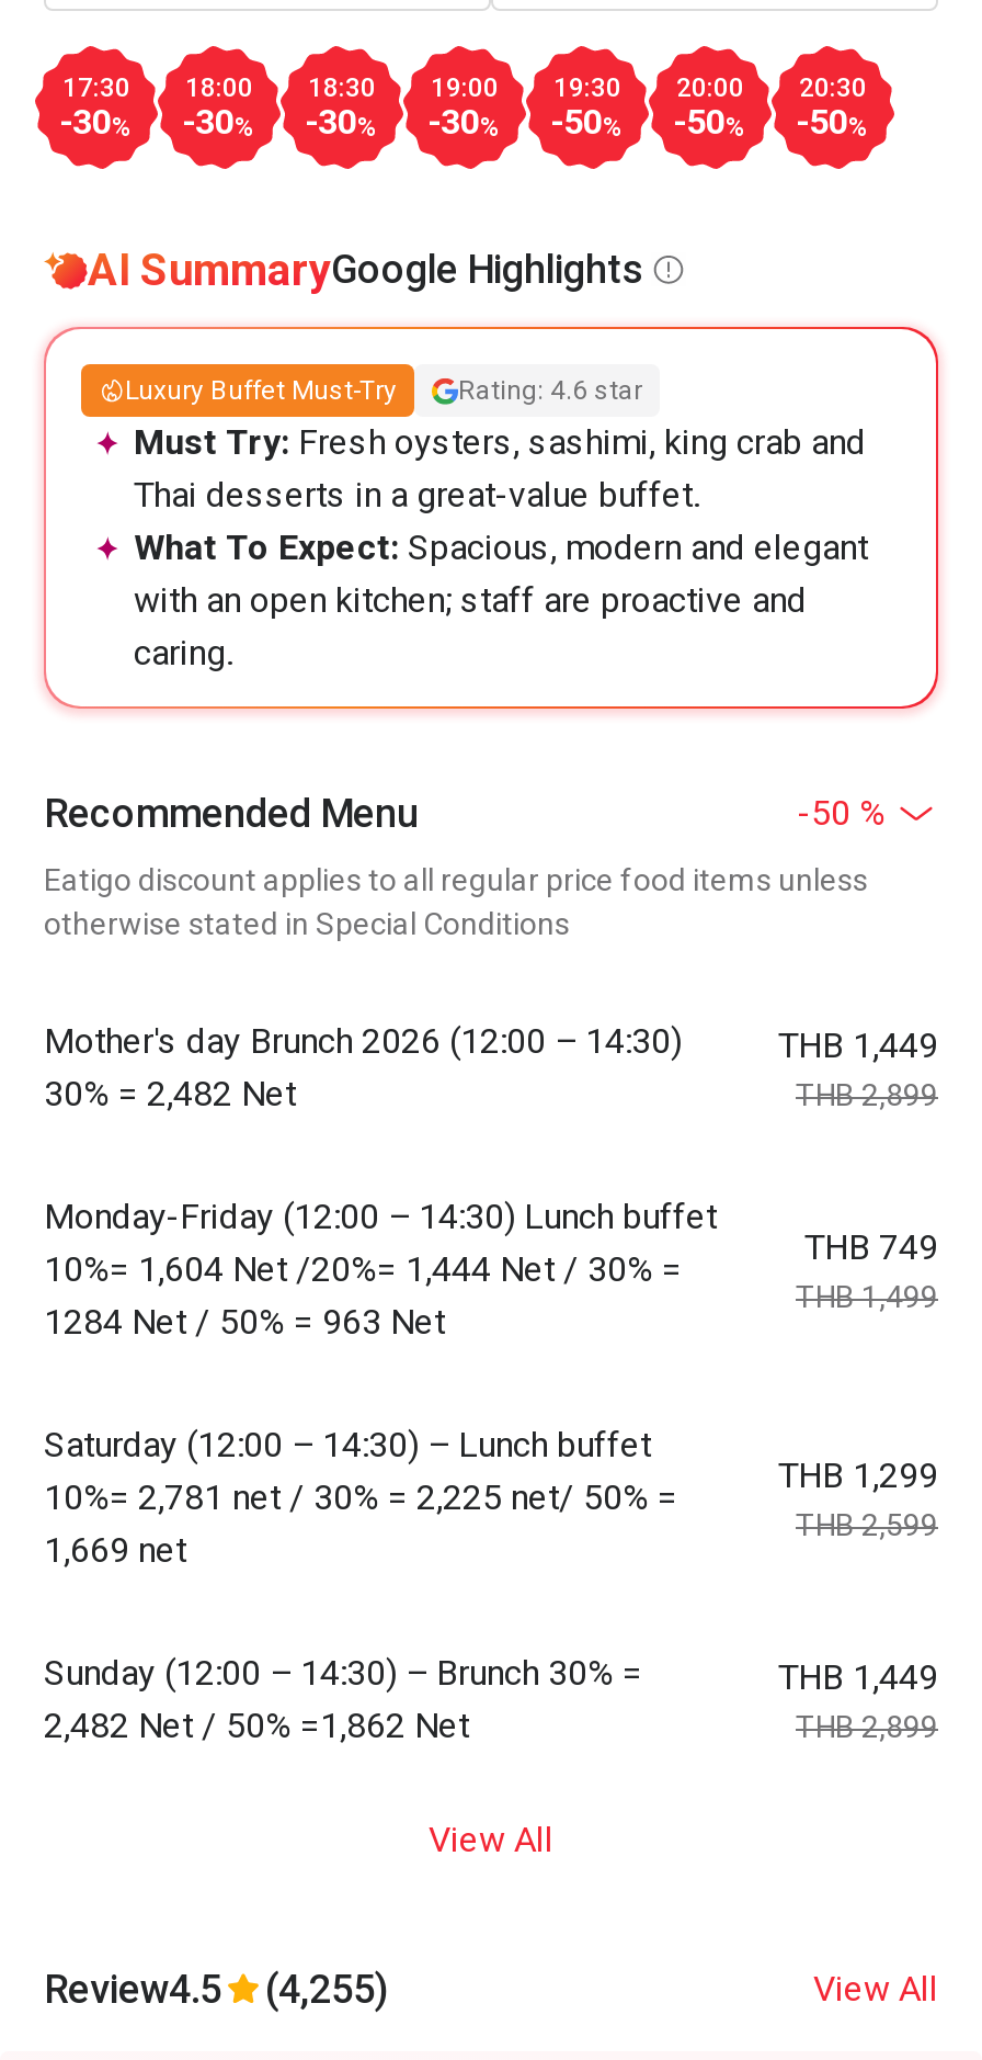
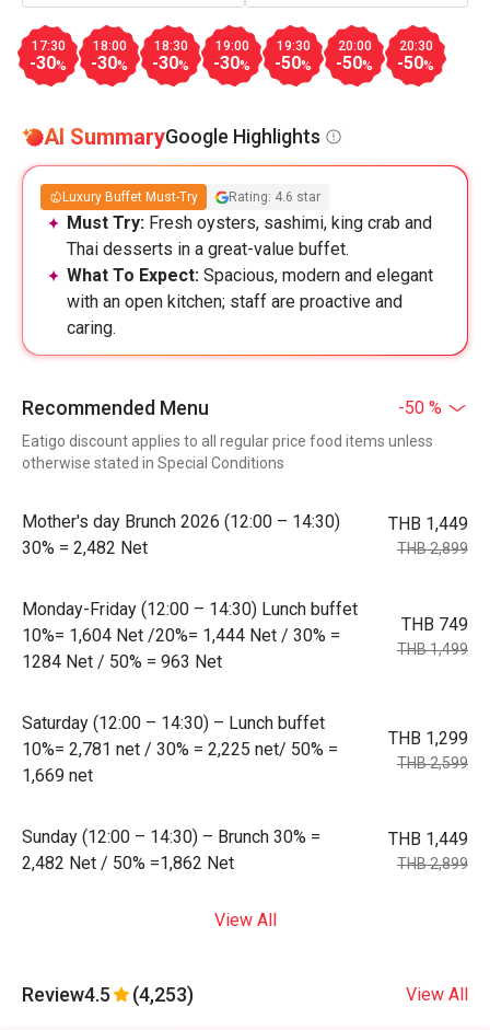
[44,1966,388,2012] Review4.5 (4,255) -> [22,983,194,1006] Review4.5 (4,253)

